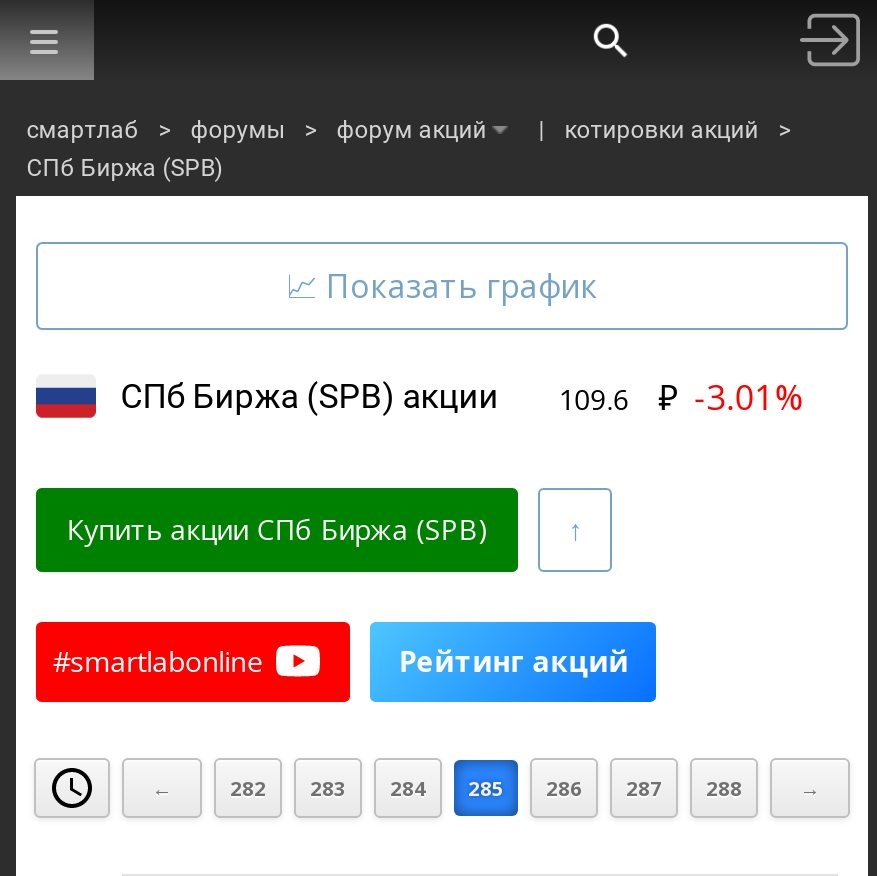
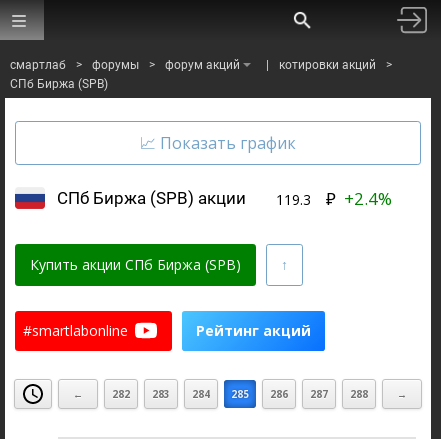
[558,379,628,417] 109.6 -> [276,190,311,209] 119.3
[658,373,802,419] ₽ -3.01% -> [326,187,392,210] ₽ +2.4%

